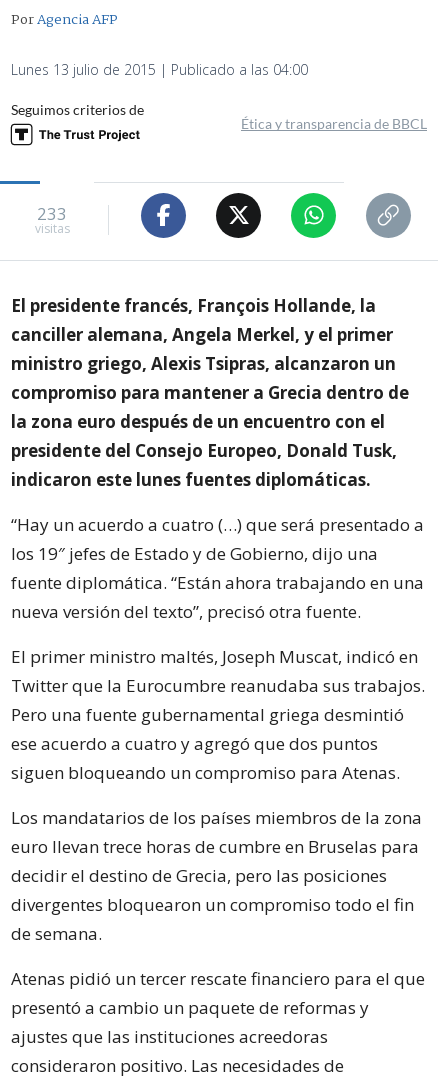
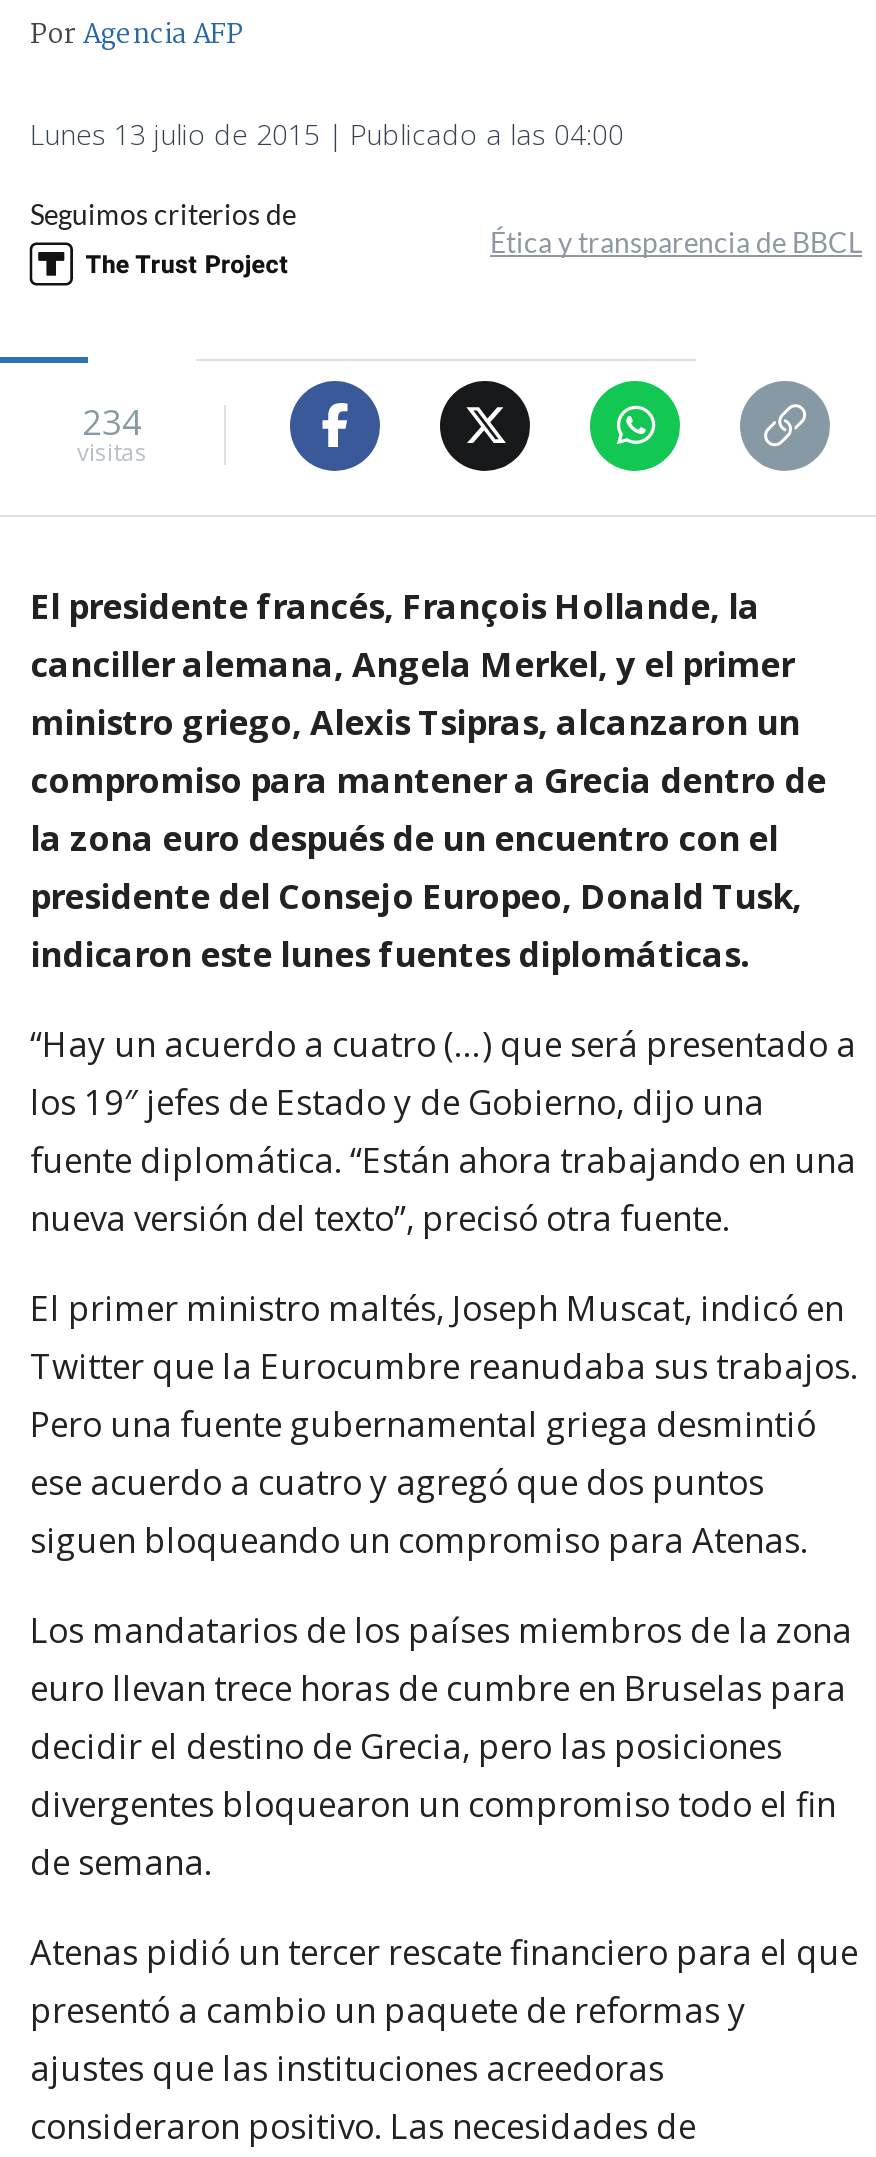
[37,202,67,225] 233 -> [82,400,142,446] 234

